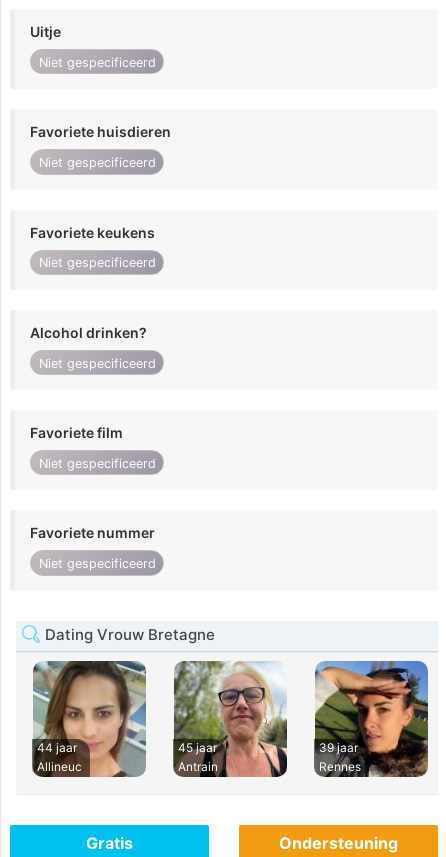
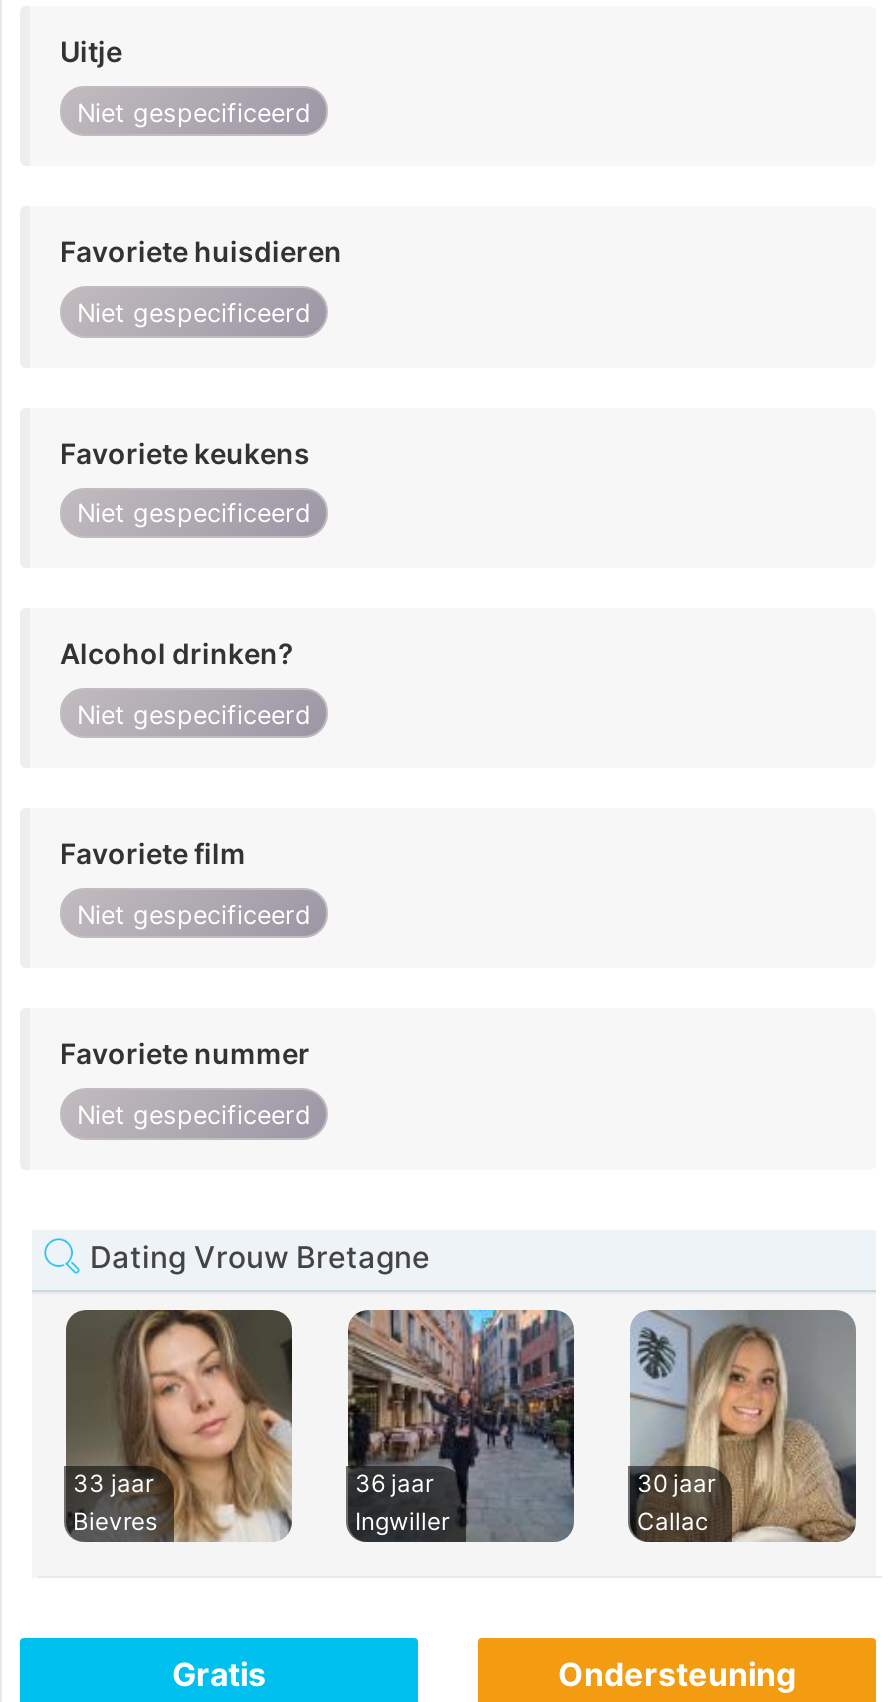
[33,661,147,778] [image] | 44 jaar | Allineuc -> [64,1308,294,1542] [image] | 33 jaar | Bievres
[174,660,288,778] [image] | 45 jaar | Antrain -> [348,1308,576,1544] [image] | 36 jaar | Ingwiller
[314,661,428,777] [image] | 39 jaar | Rennes -> [630,1310,856,1542] [image] | 30 jaar | Callac

